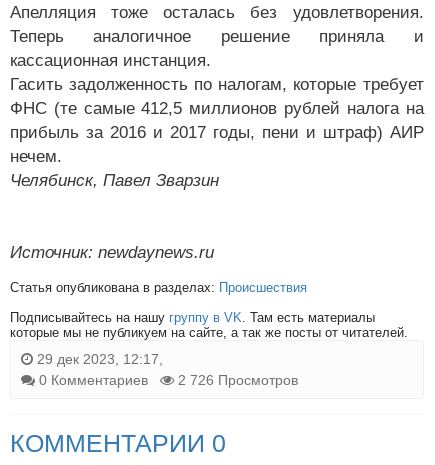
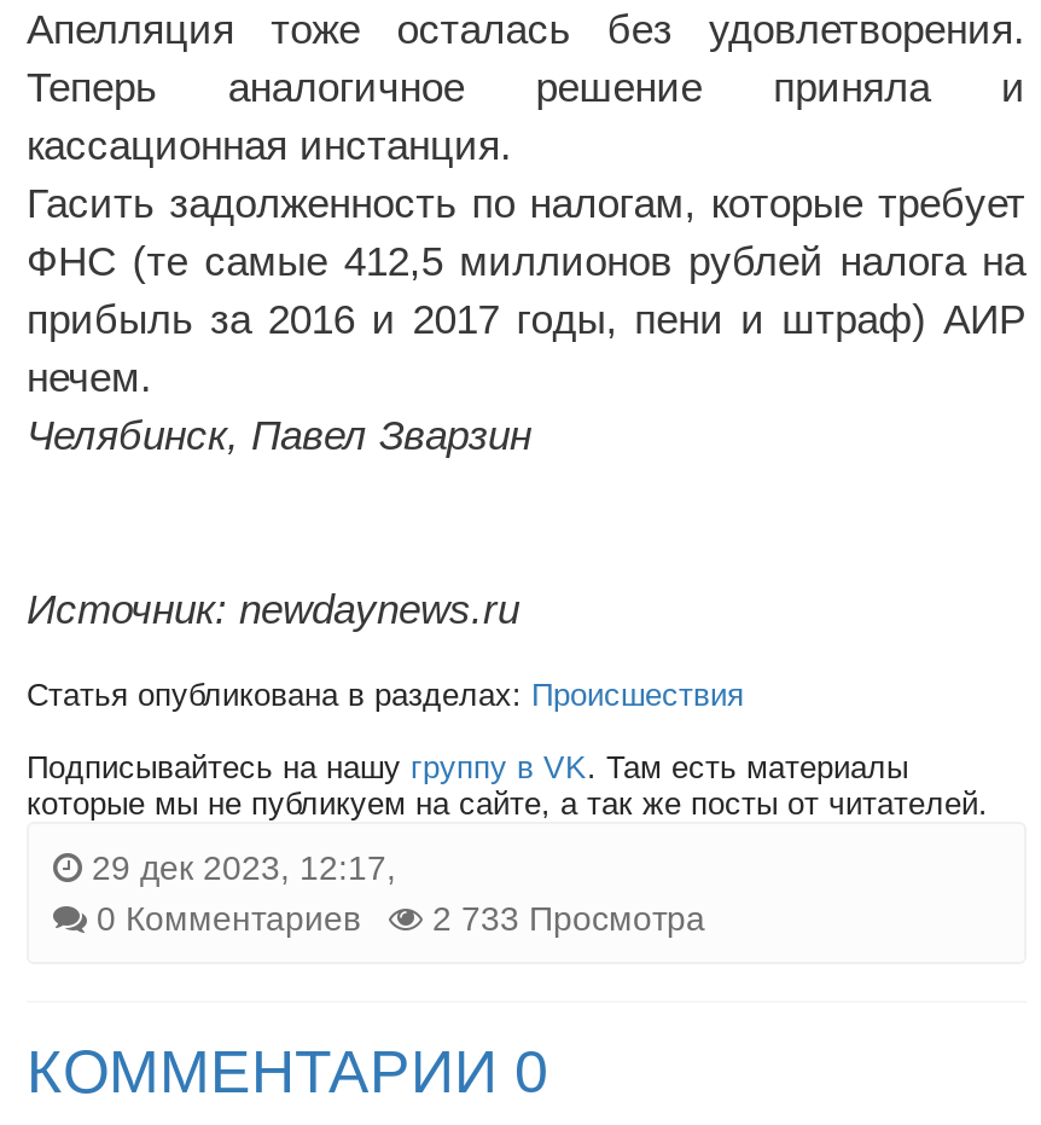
[39,372,298,388] 0 Комментариев 2 726 Просмотров -> [97,898,705,937] 0 Комментариев 2 733 Просмотра

